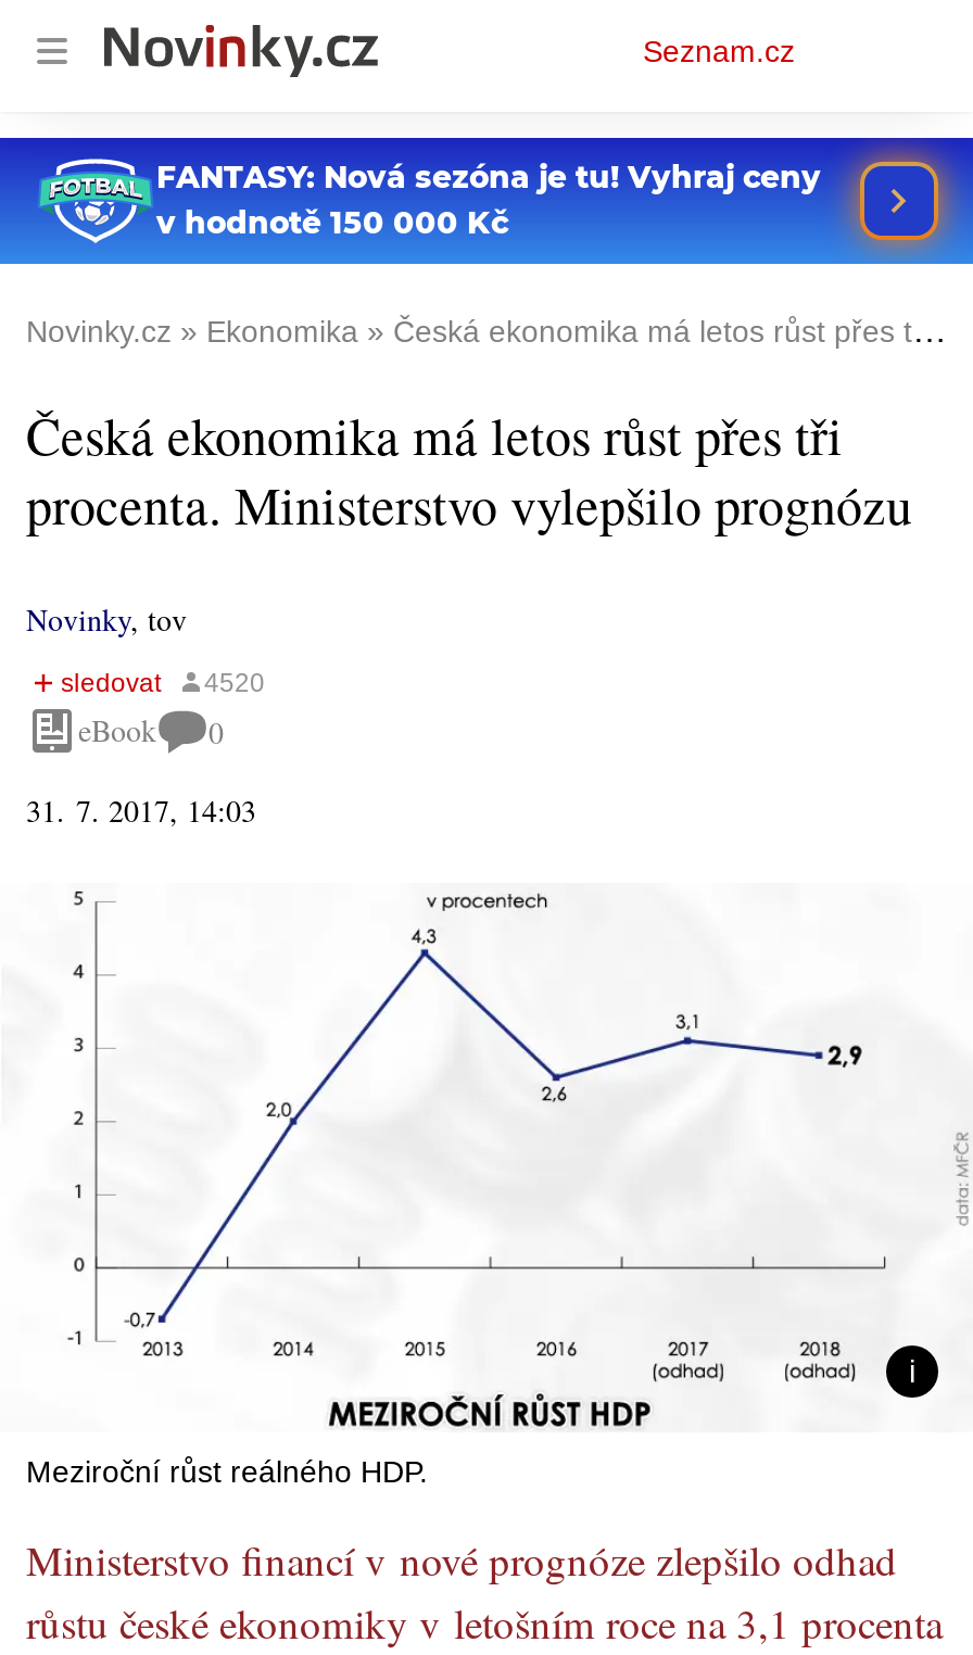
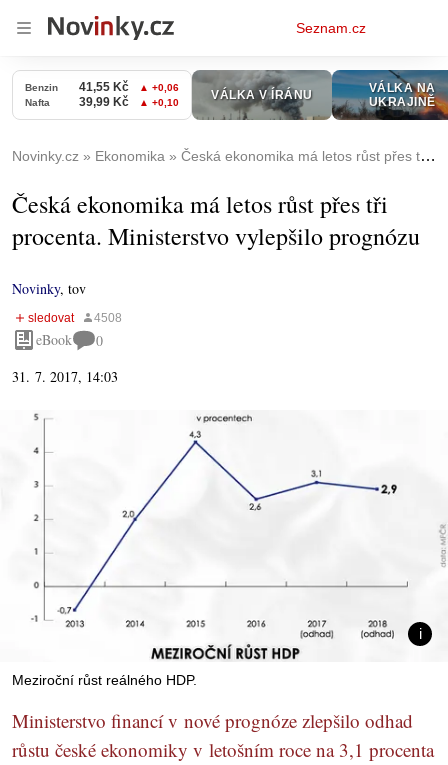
[7,136,966,266] [image] -> [3,68,445,125] [image]

